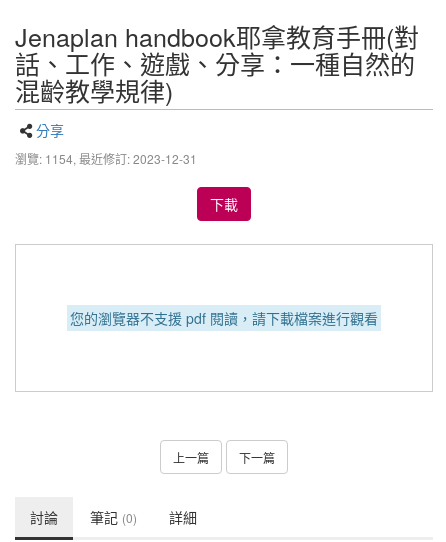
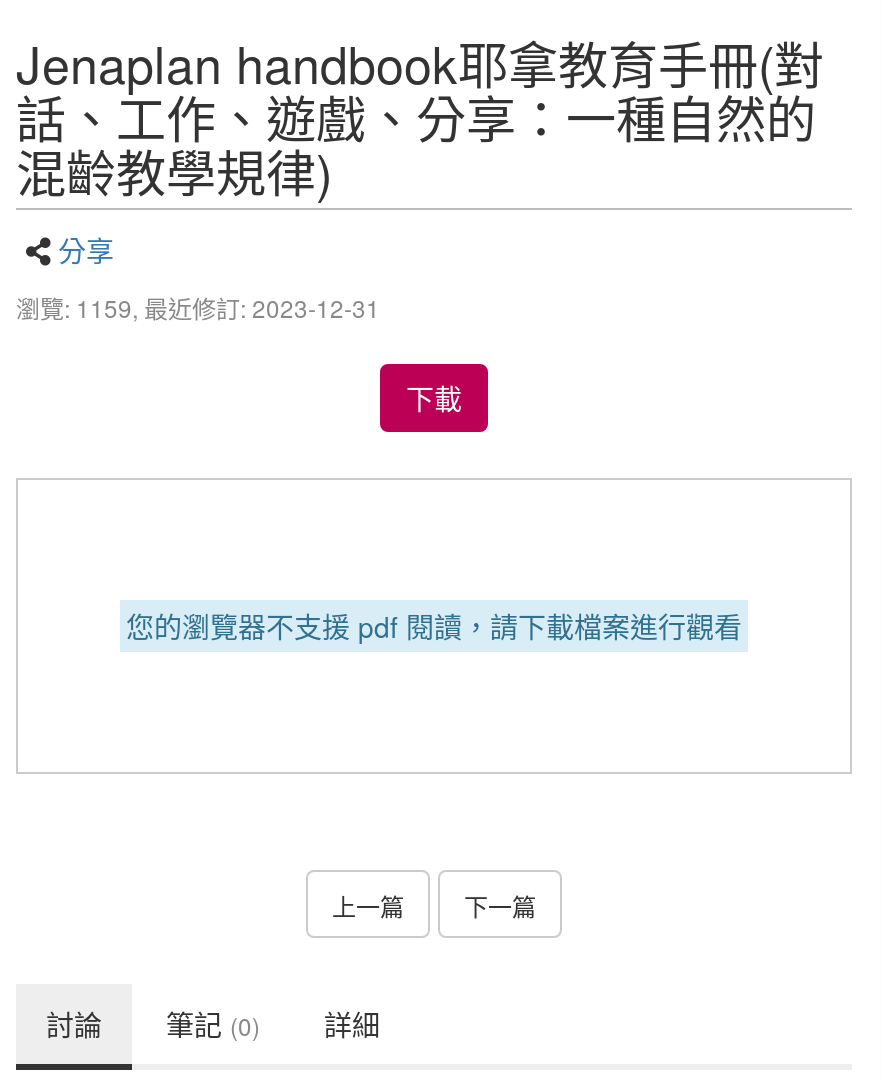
[15,150,197,167] 瀏覽: 1154,最近修訂: 2023-12-31 -> [16,290,380,324] 瀏覽: 1159,最近修訂: 2023-12-31

